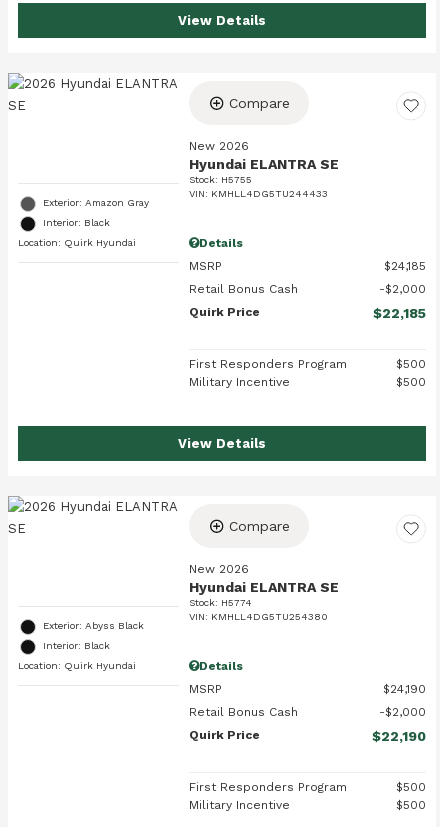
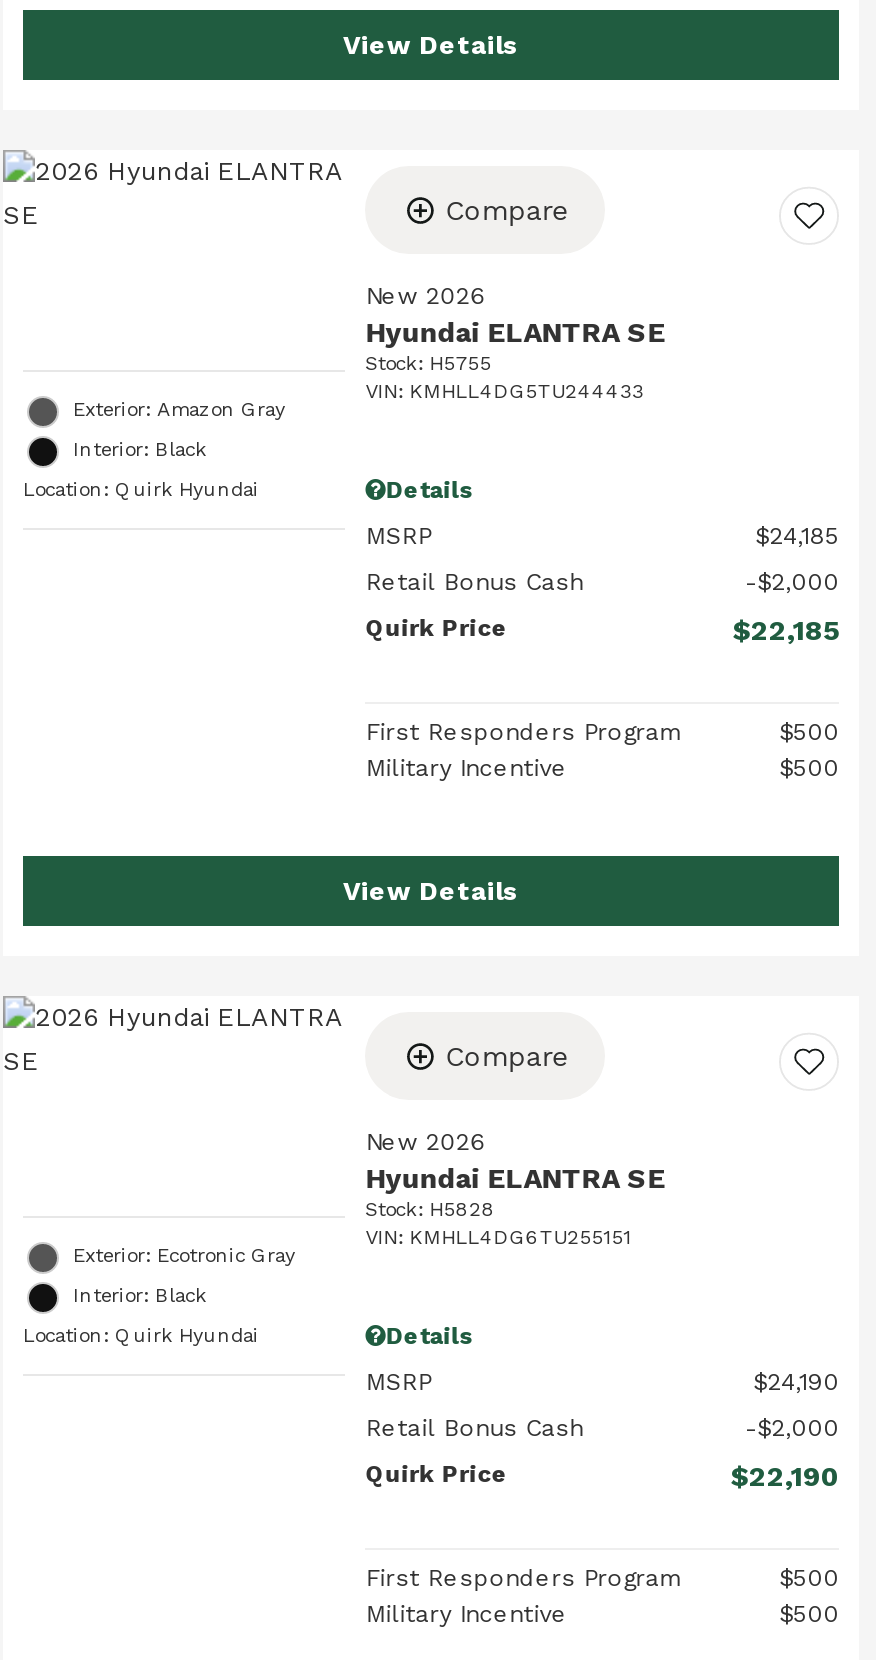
[189,597,252,608] Stock: H5774 -> [365,1198,495,1220] Stock: H5828
[189,611,328,622] VIN: KMHLL4DG5TU254380 -> [365,1226,631,1248] VIN: KMHLL4DG6TU255151
[43,620,144,631] Exterior: Abyss Black -> [73,1244,295,1266] Exterior: Ecotronic Gray

